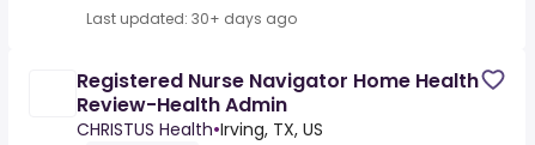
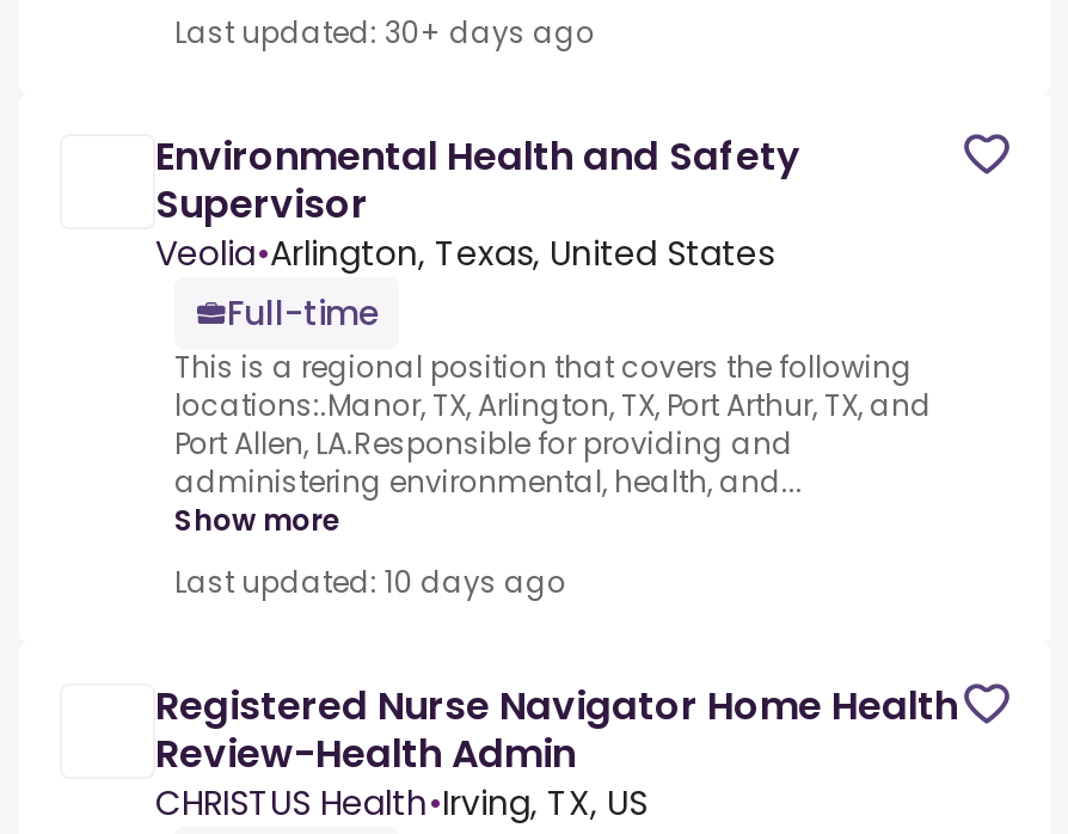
none -> [155,130,932,603] Environmental Health and Safety | Supervisor | Veolia•Arlington, Texas, United States | Full-time | This is a regional position that covers the following | locations:.Manor, TX, Arlington, TX, Port Arthur, TX, and | Port Allen, LA.Responsible for providing and | administering environmental, health, and... | Show more | Last updated: 10 days ago

